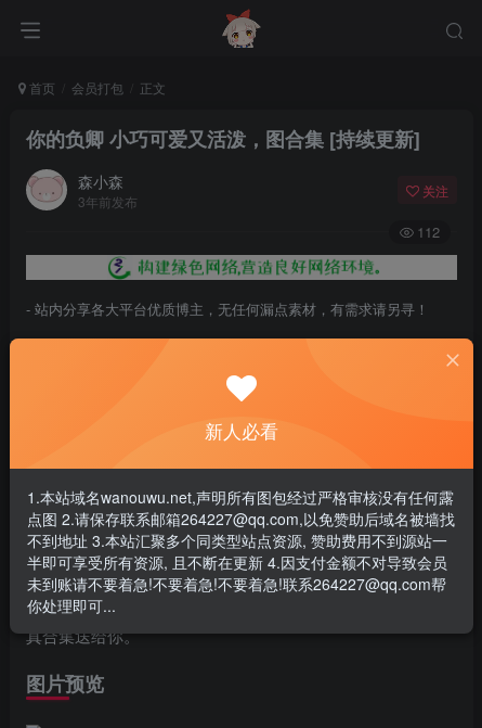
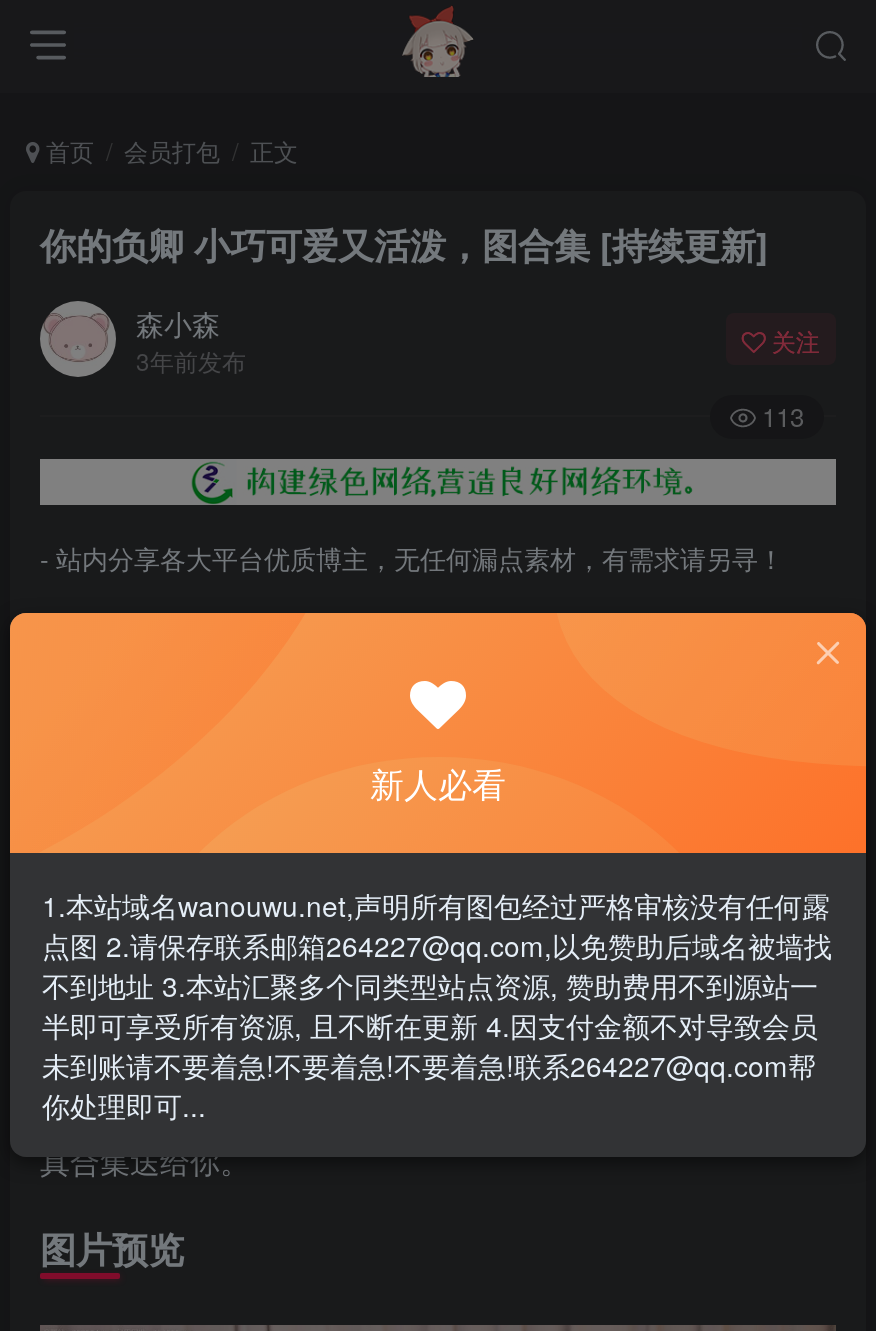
[417,221,440,242] 112 -> [762,397,804,435] 113

